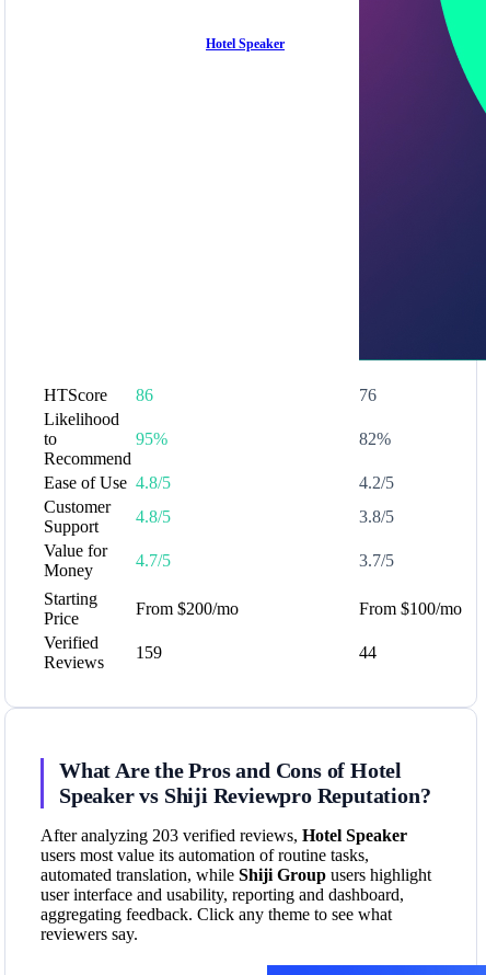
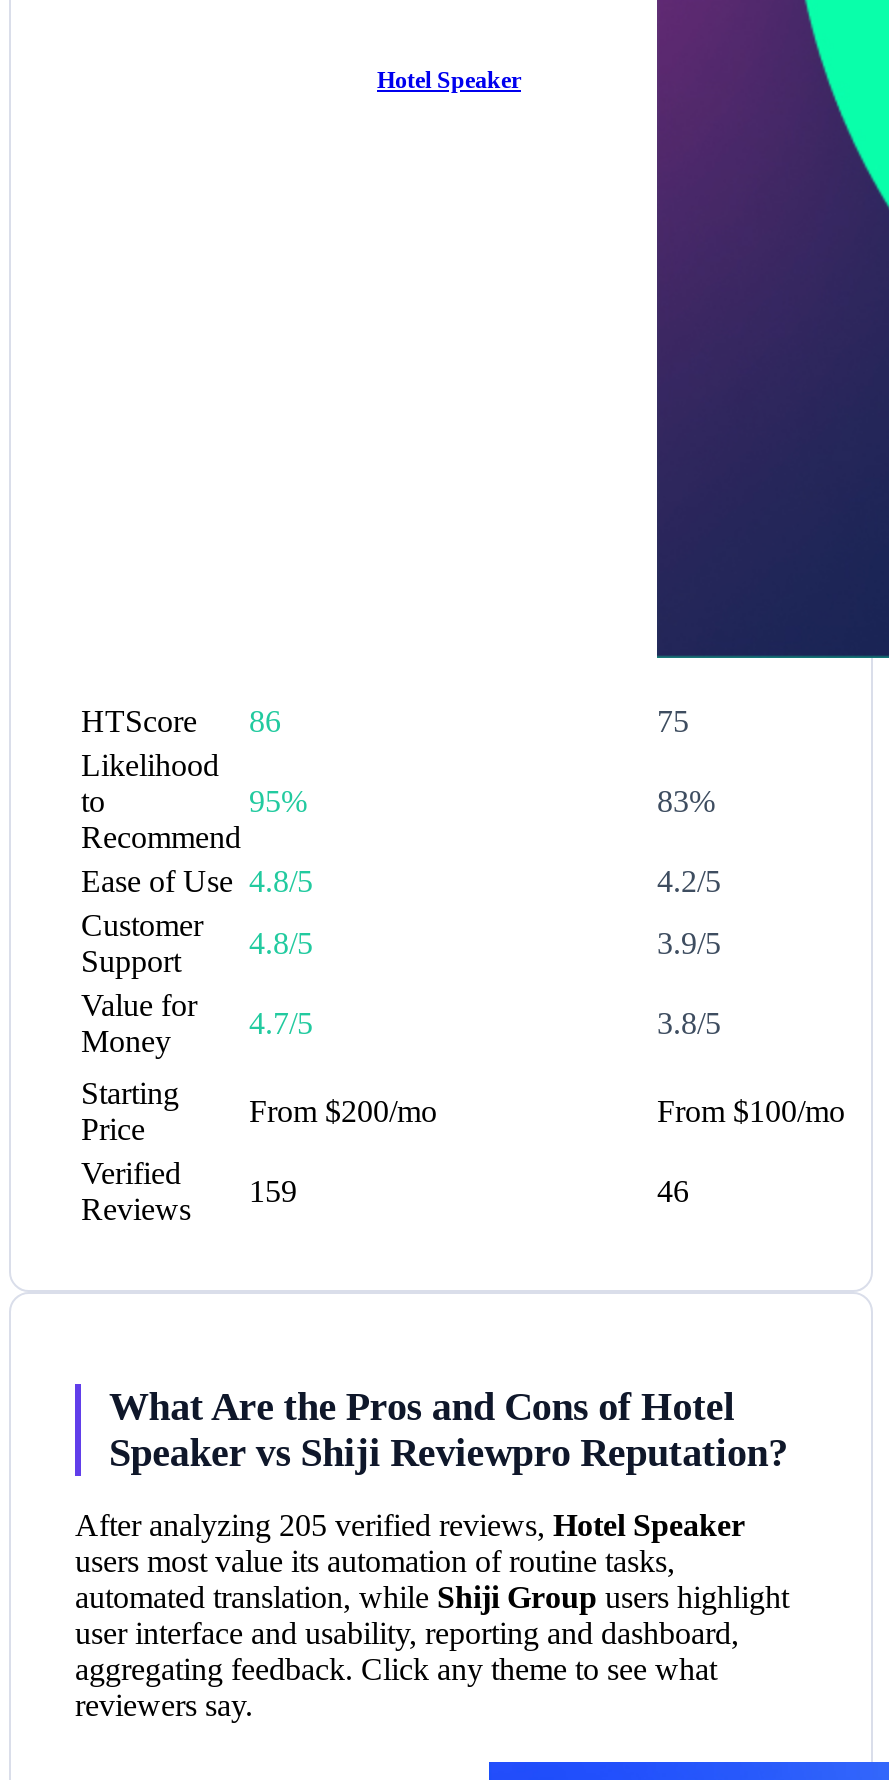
[359,386,377,405] 76 -> [657,705,689,739] 75
[359,430,391,448] 82% -> [657,785,715,819] 83%
[359,508,394,526] 3.8/5 -> [657,927,721,961] 3.9/5
[359,551,394,570] 3.7/5 -> [657,1007,721,1041] 3.8/5
[359,643,377,662] 44 -> [657,1175,689,1209] 46
[40,826,407,845] After analyzing 203 verified reviews, Hotel Speaker -> [75,1508,745,1542] After analyzing 205 verified reviews, Hotel Speaker

